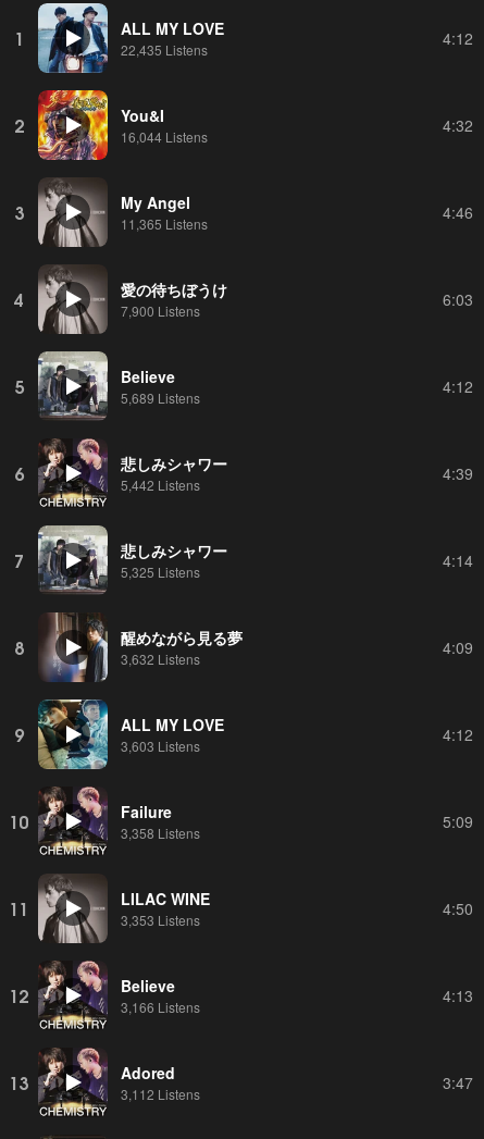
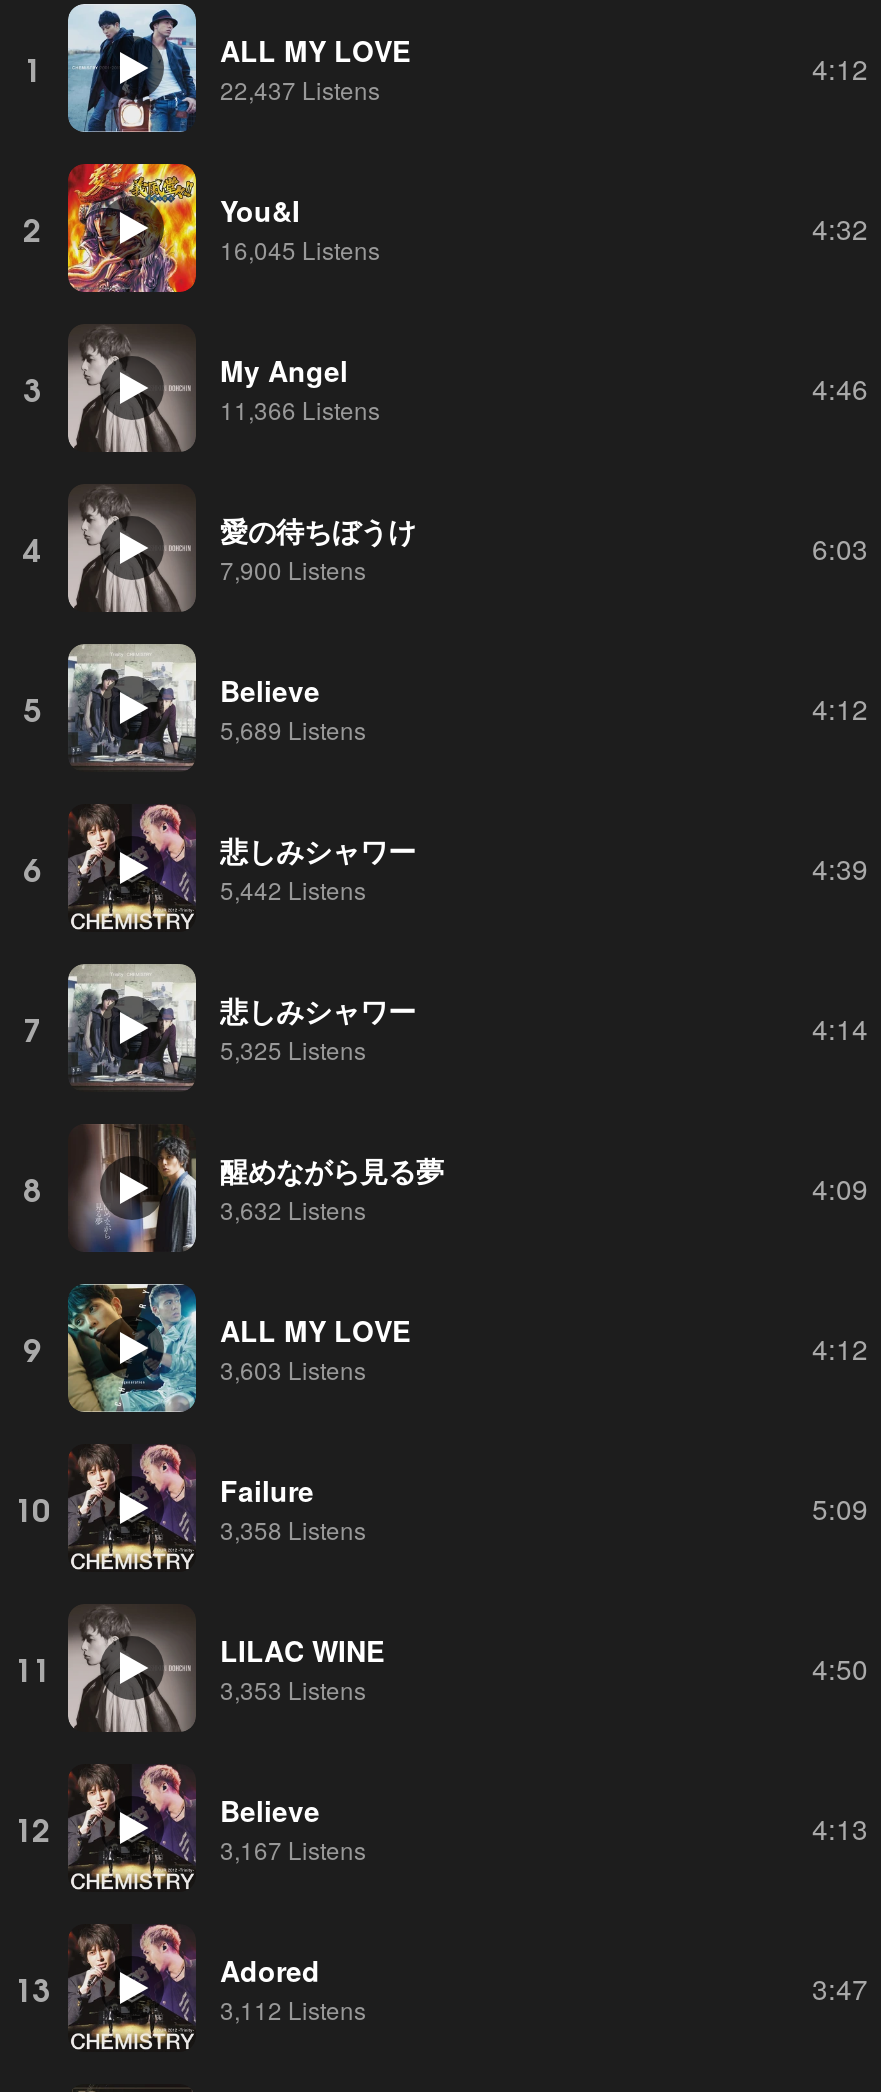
[121,40,208,58] 22,435 Listens -> [220,71,380,105] 22,437 Listens
[121,127,208,145] 16,044 Listens -> [220,231,380,265] 16,045 Listens
[121,214,208,232] 11,365 Listens -> [220,391,380,425] 11,366 Listens
[121,997,200,1016] 3,166 Listens -> [220,1831,366,1865] 3,167 Listens

